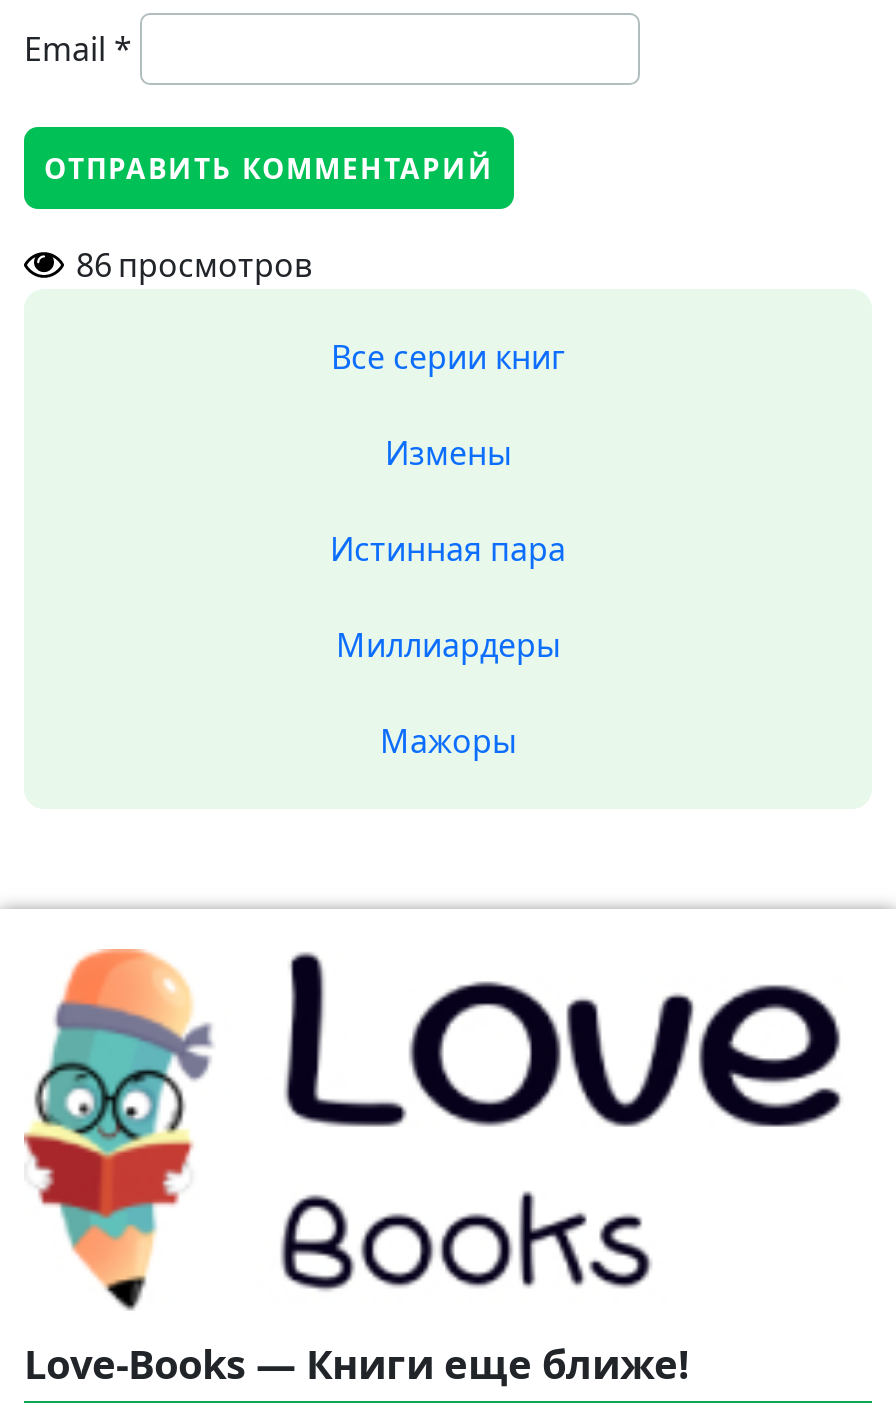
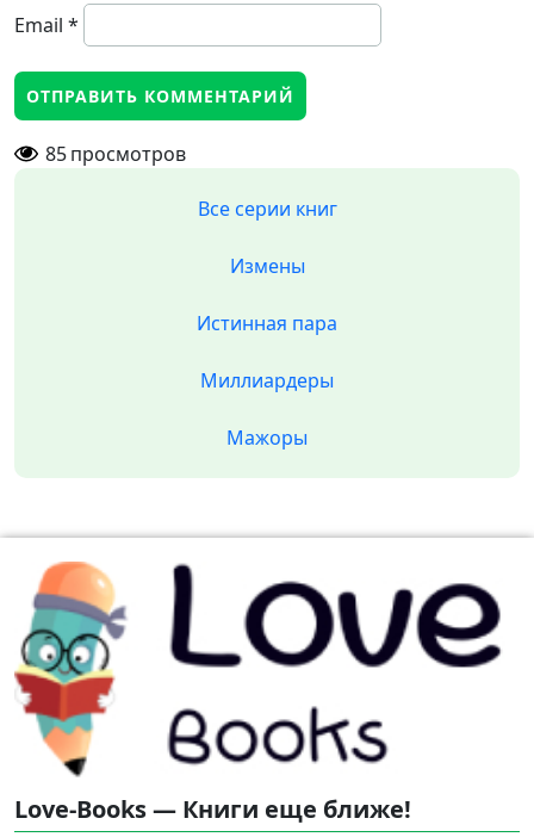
[76,244,312,288] 86 просмотров -> [45,141,186,167] 85 просмотров

